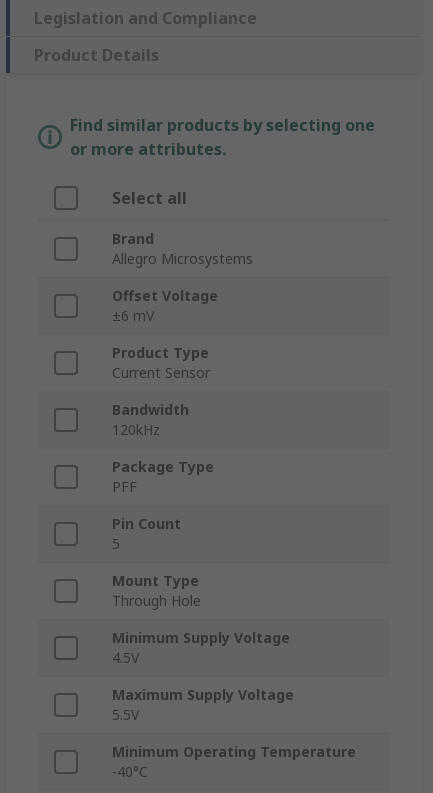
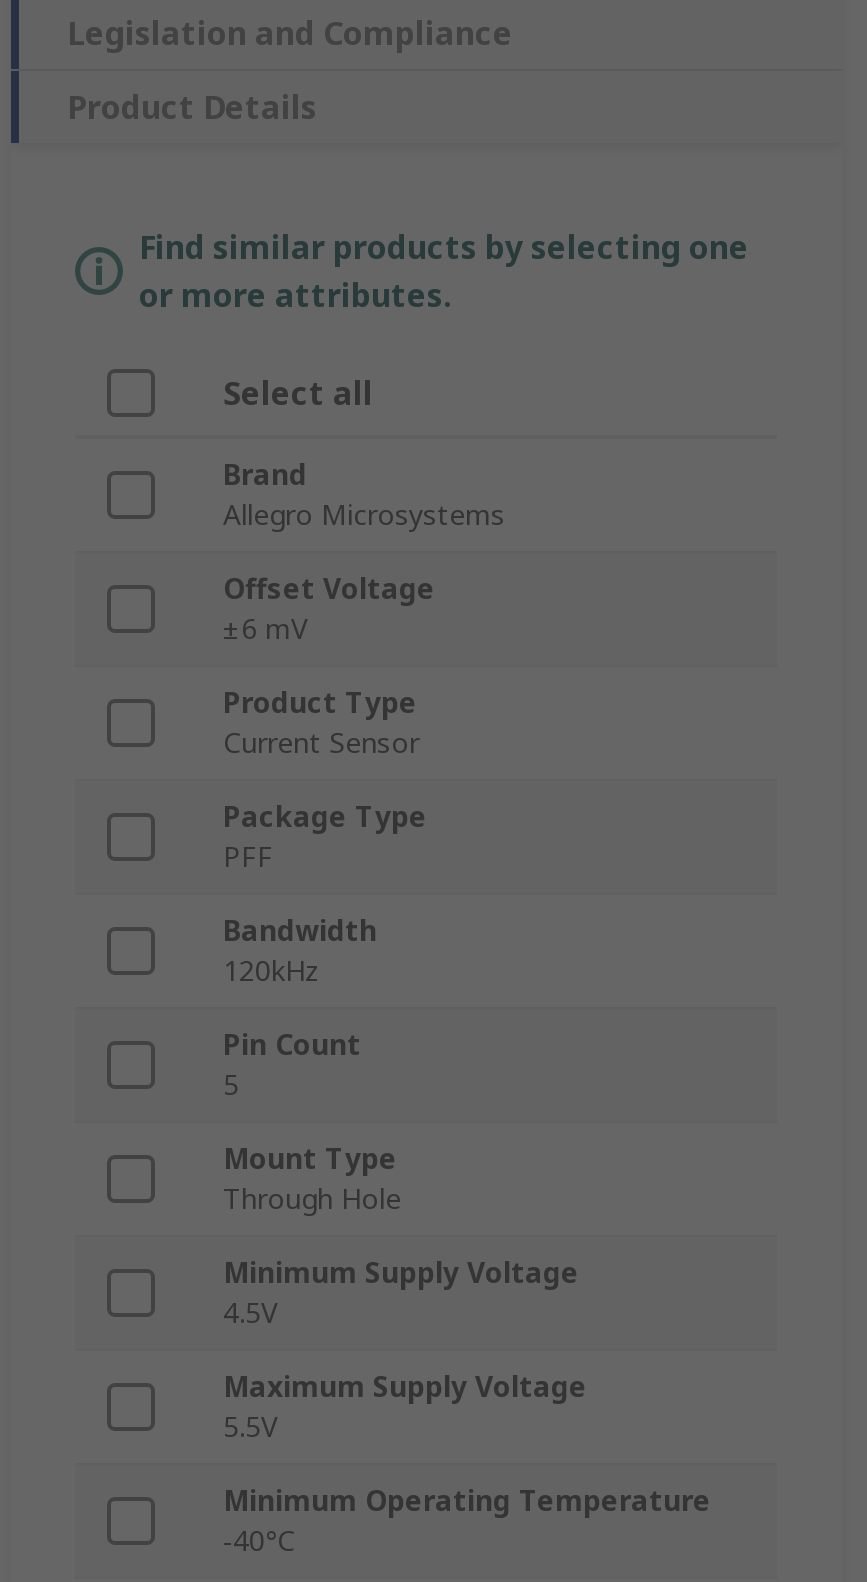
moved [112,400,189,439] -> [223,912,377,990]: Bandwidth | 120kHz
moved [112,457,214,496] -> [223,798,427,876]: Package Type | PFF

